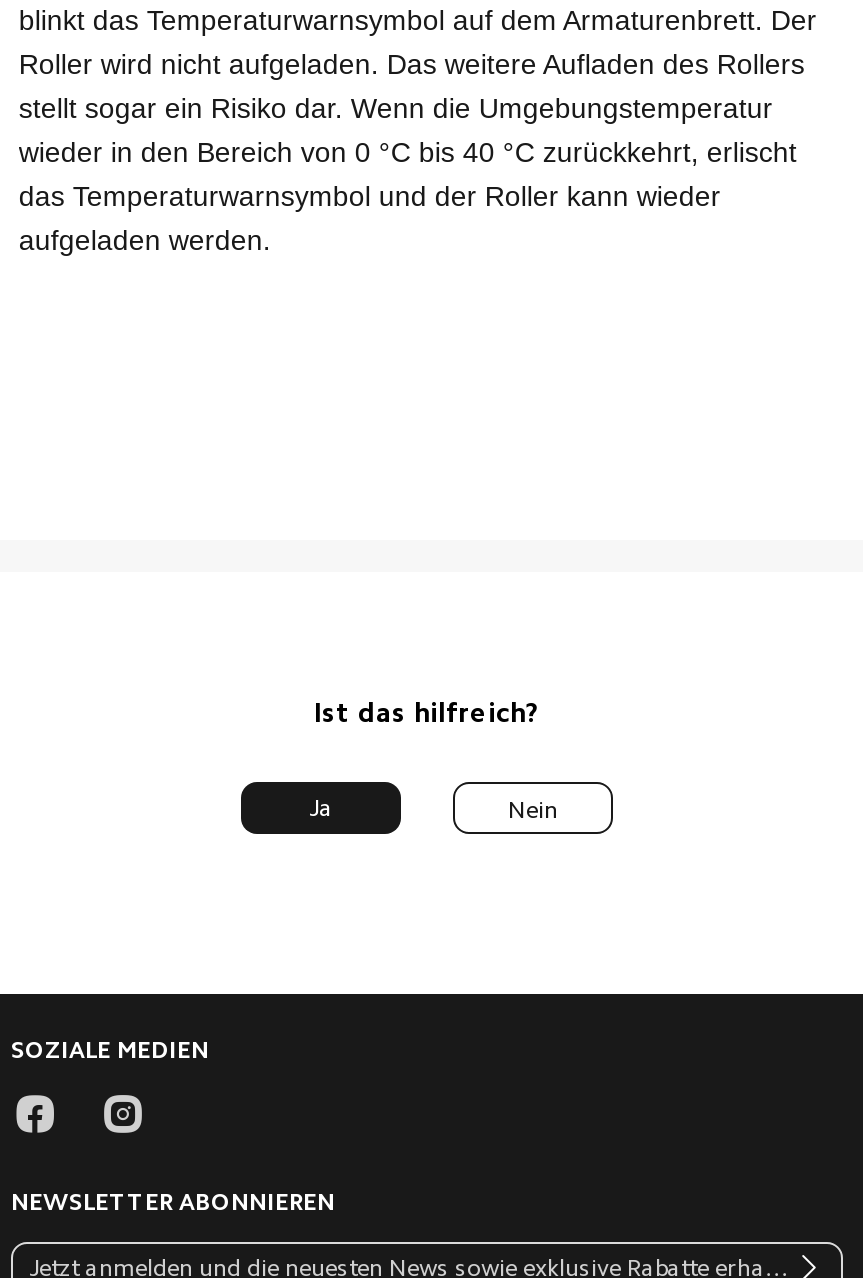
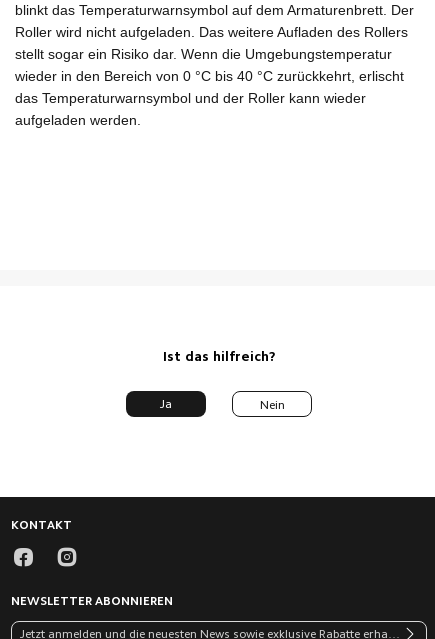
[11,1038,209,1062] SOZIALE MEDIEN -> [11,519,72,531] KONTAKT

